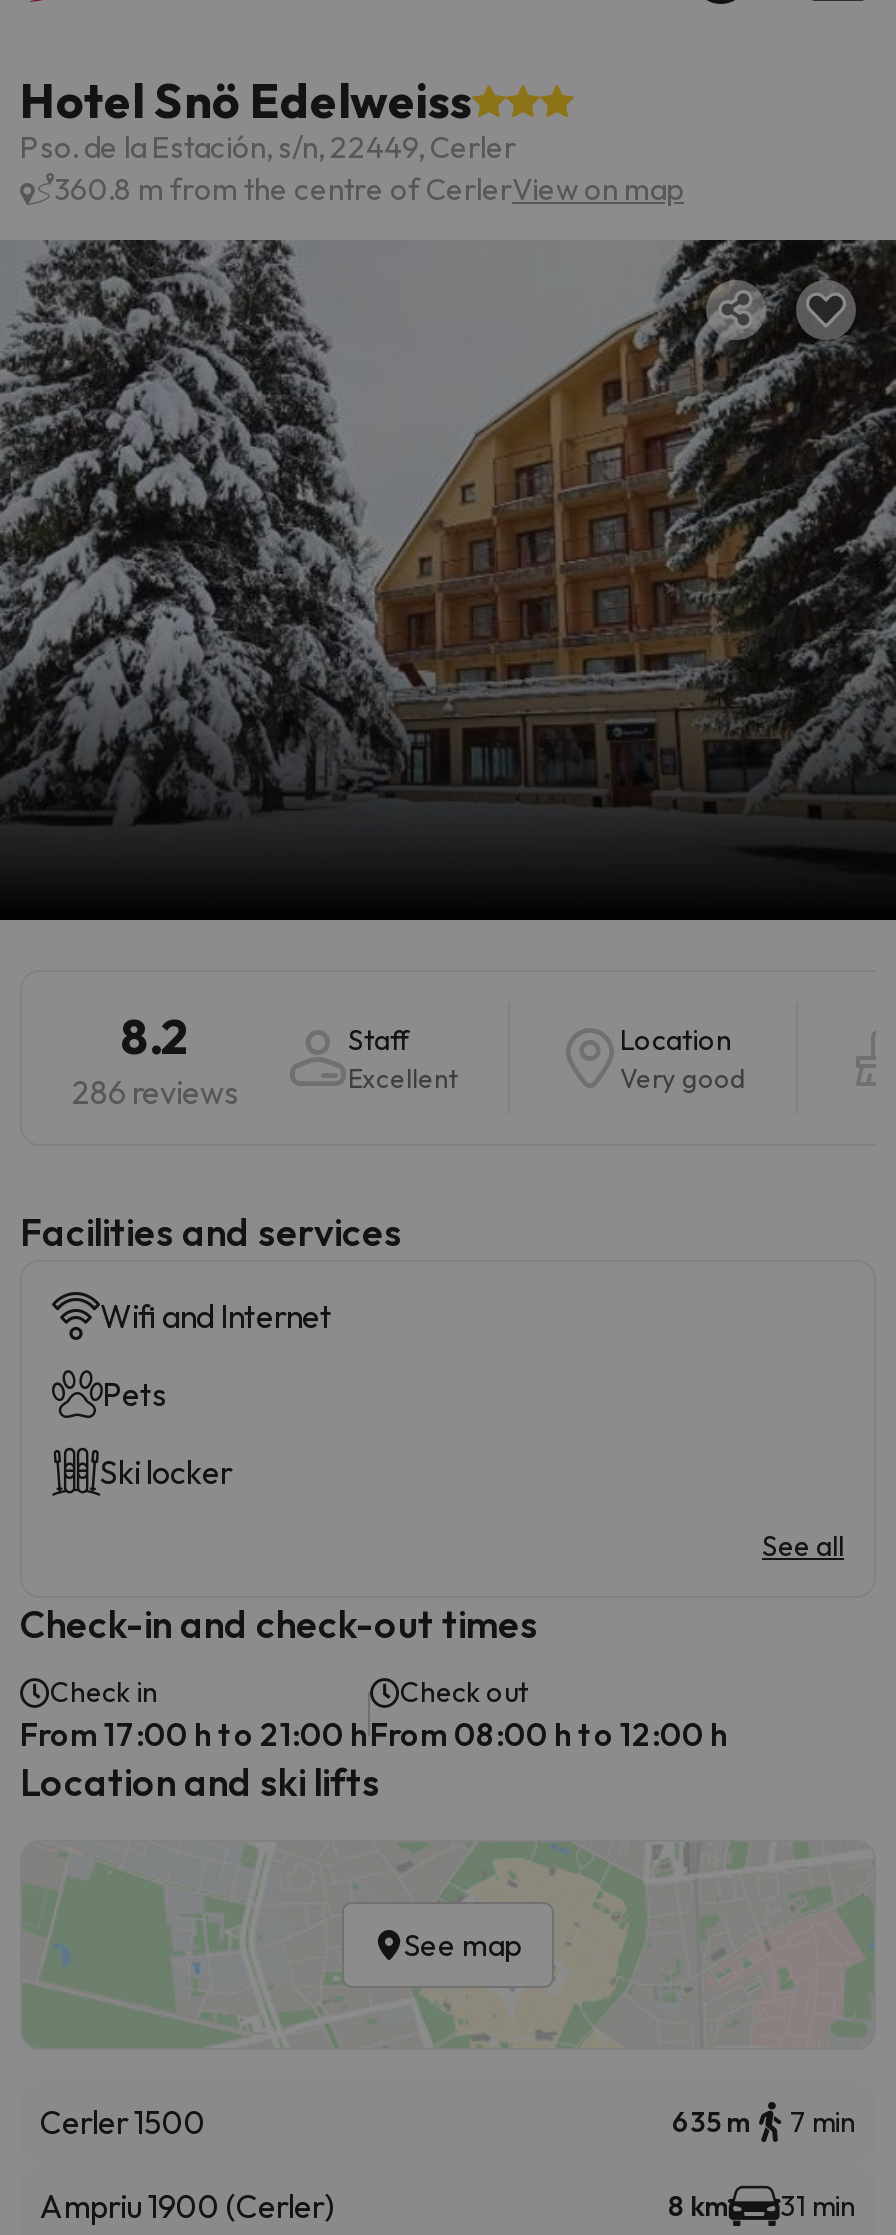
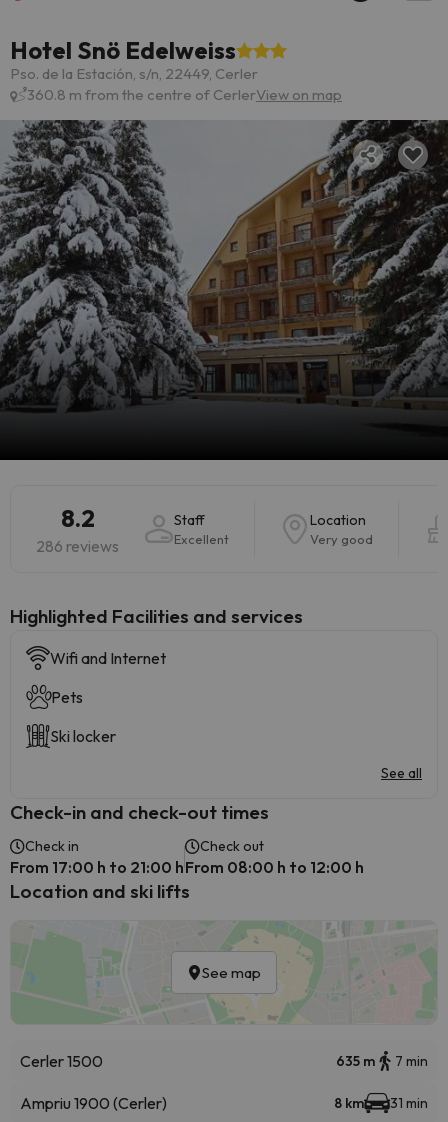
[20,1208,402,1256] Facilities and services -> [10,604,303,628] Highlighted Facilities and services

